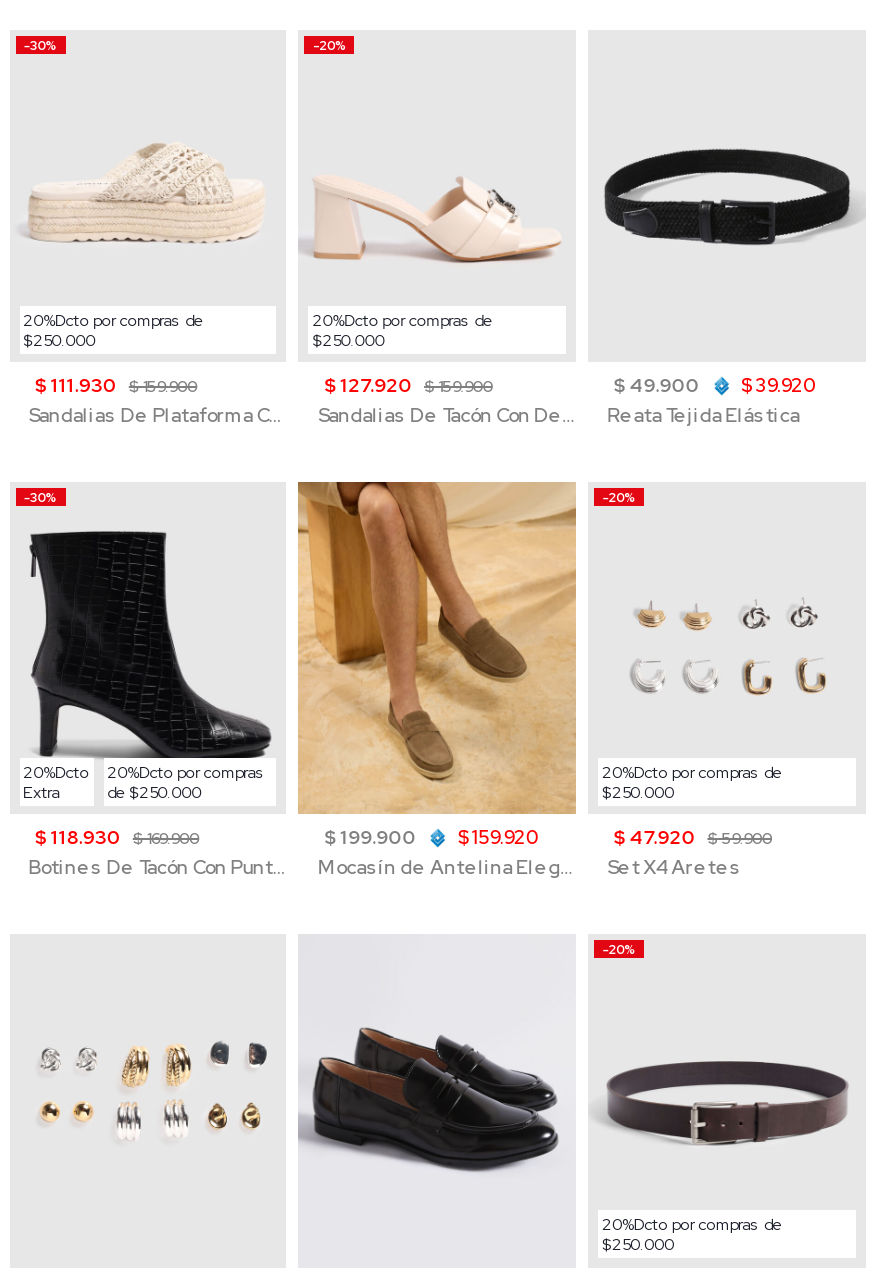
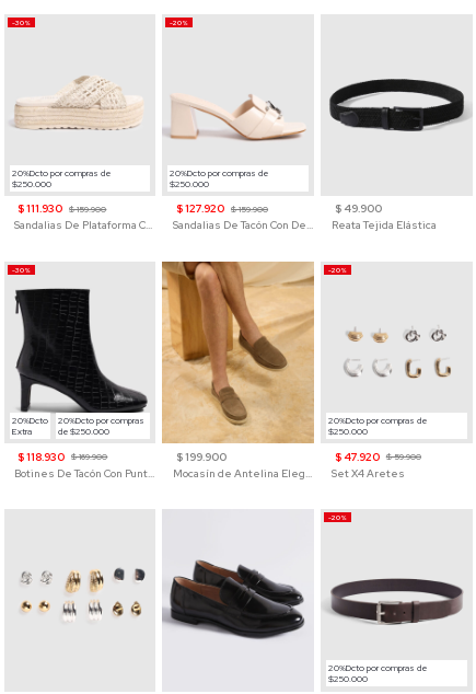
[741,372,815,398] $ 39.920 -> none
[458,824,538,850] $ 159.920 -> none

